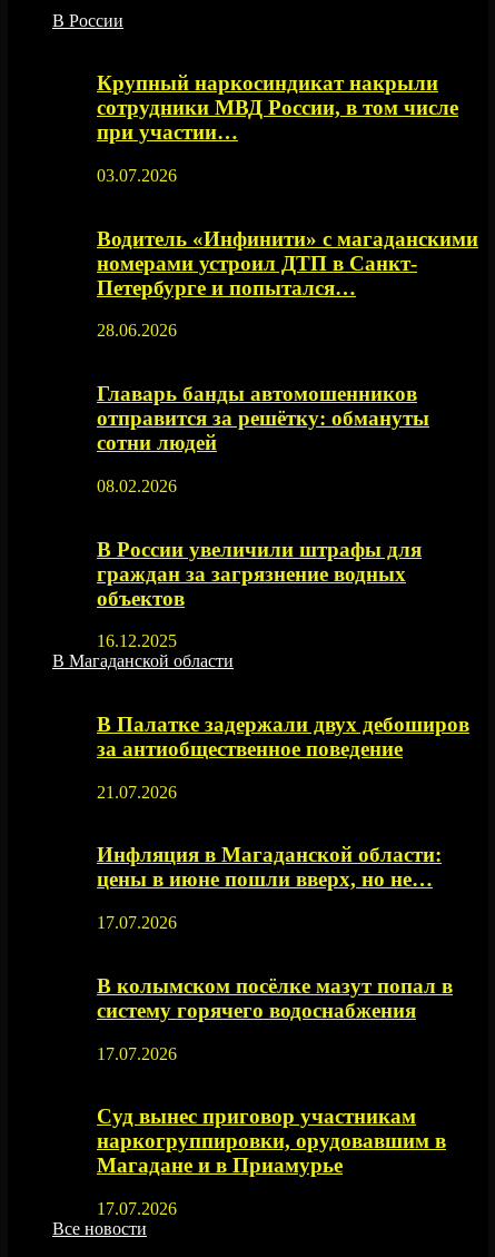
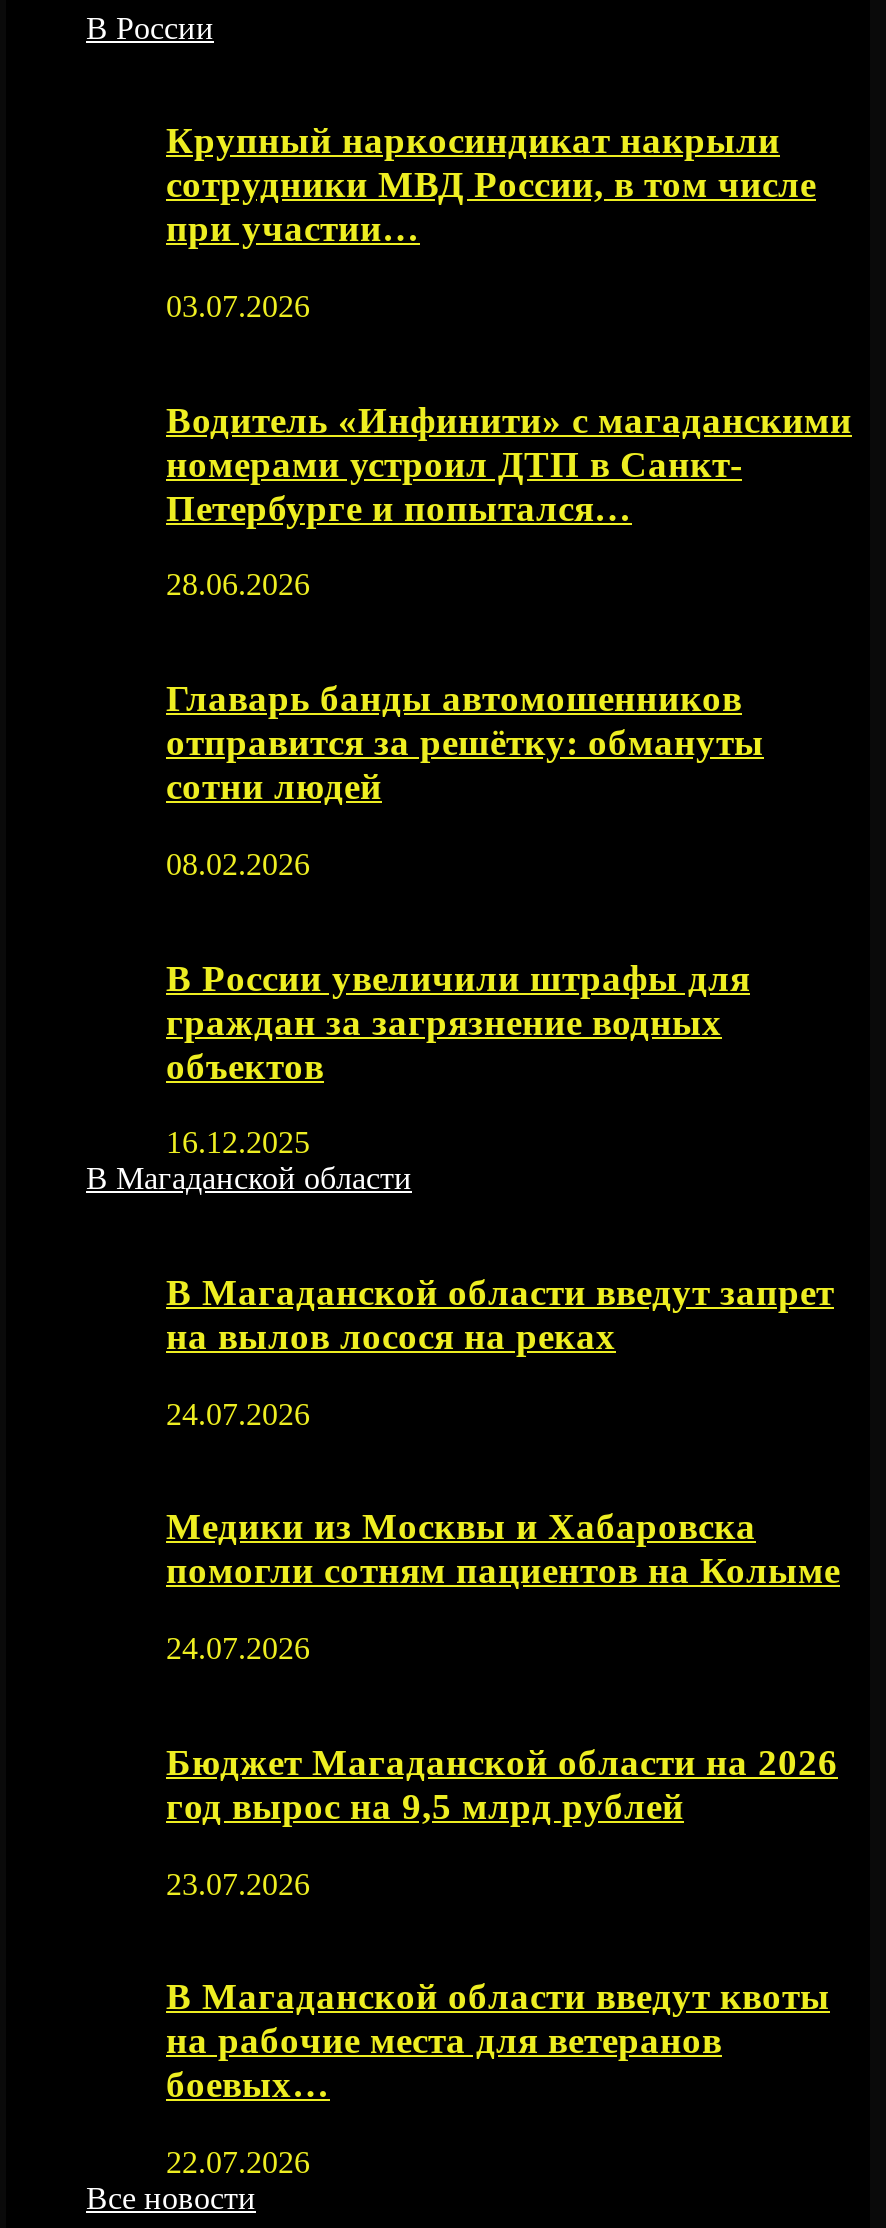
[97,713,469,760] В Палатке задержали двух дебоширов | за антиобщественное поведение -> [166,1271,834,1357] В Магаданской области введут запрет | на вылов лосося на реках
[97,782,177,801] 21.07.2026 -> [166,1396,310,1430] 24.07.2026
[97,843,442,891] Инфляция в Магаданской области: | цены в июне пошли вверх, но не… -> [166,1506,840,1592] Медики из Москвы и Хабаровска | помогли сотням пациентов на Колыме
[97,913,177,932] 17.07.2026 -> [166,1631,310,1665] 24.07.2026
[97,974,453,1022] В колымском посёлке мазут попал в | систему горячего водоснабжения -> [166,1741,838,1827] Бюджет Магаданской области на 2026 | год вырос на 9,5 млрд рублей
[97,1044,177,1063] 17.07.2026 -> [166,1866,310,1900] 23.07.2026
[97,1105,446,1177] Суд вынес приговор участникам | наркогруппировки, орудовавшим в | Магадане и в Приамурье -> [166,1976,830,2106] В Магаданской области введут квоты | на рабочие места для ветеранов | боевых…
[97,1199,177,1218] 17.07.2026 -> [166,2145,310,2179] 22.07.2026

